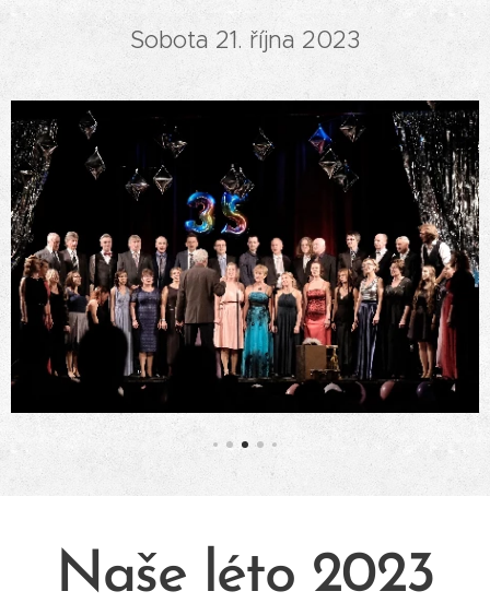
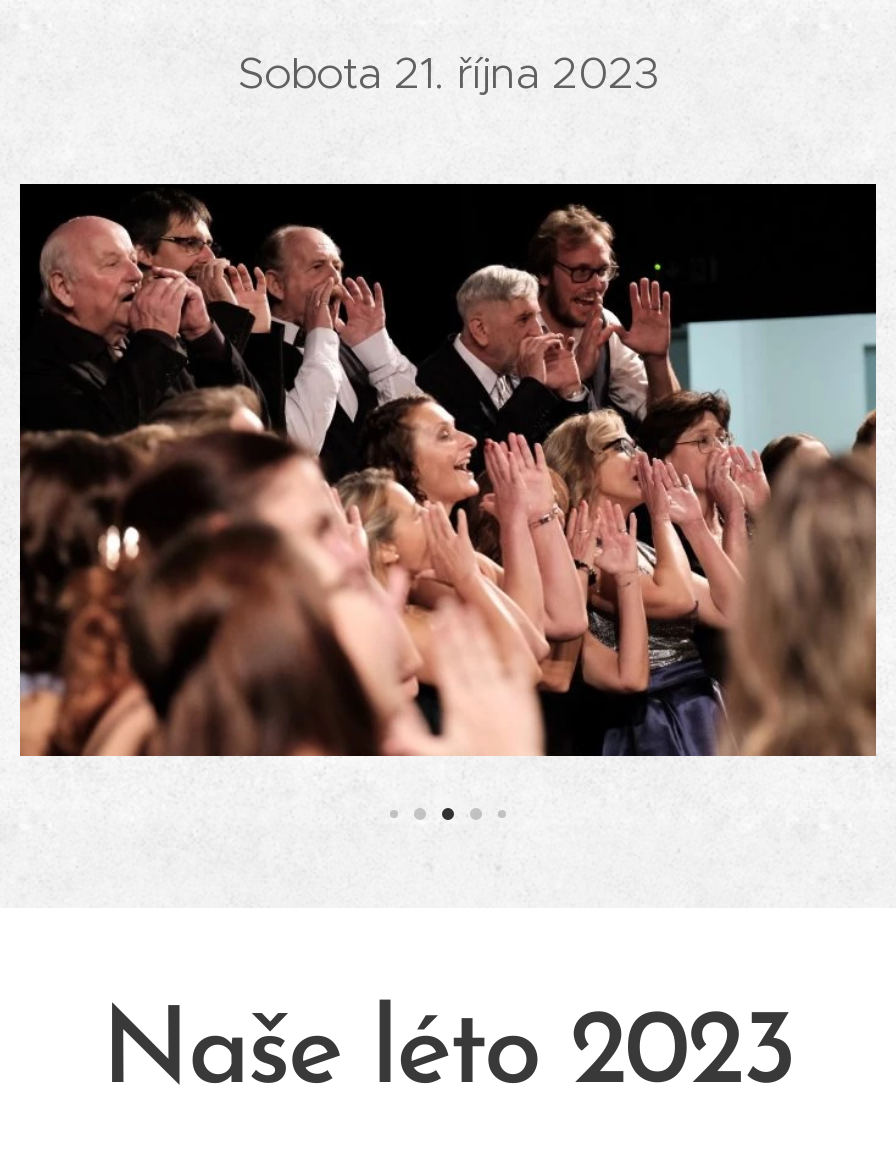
[10,100,480,414] [image] -> [18,186,878,758] [image]

